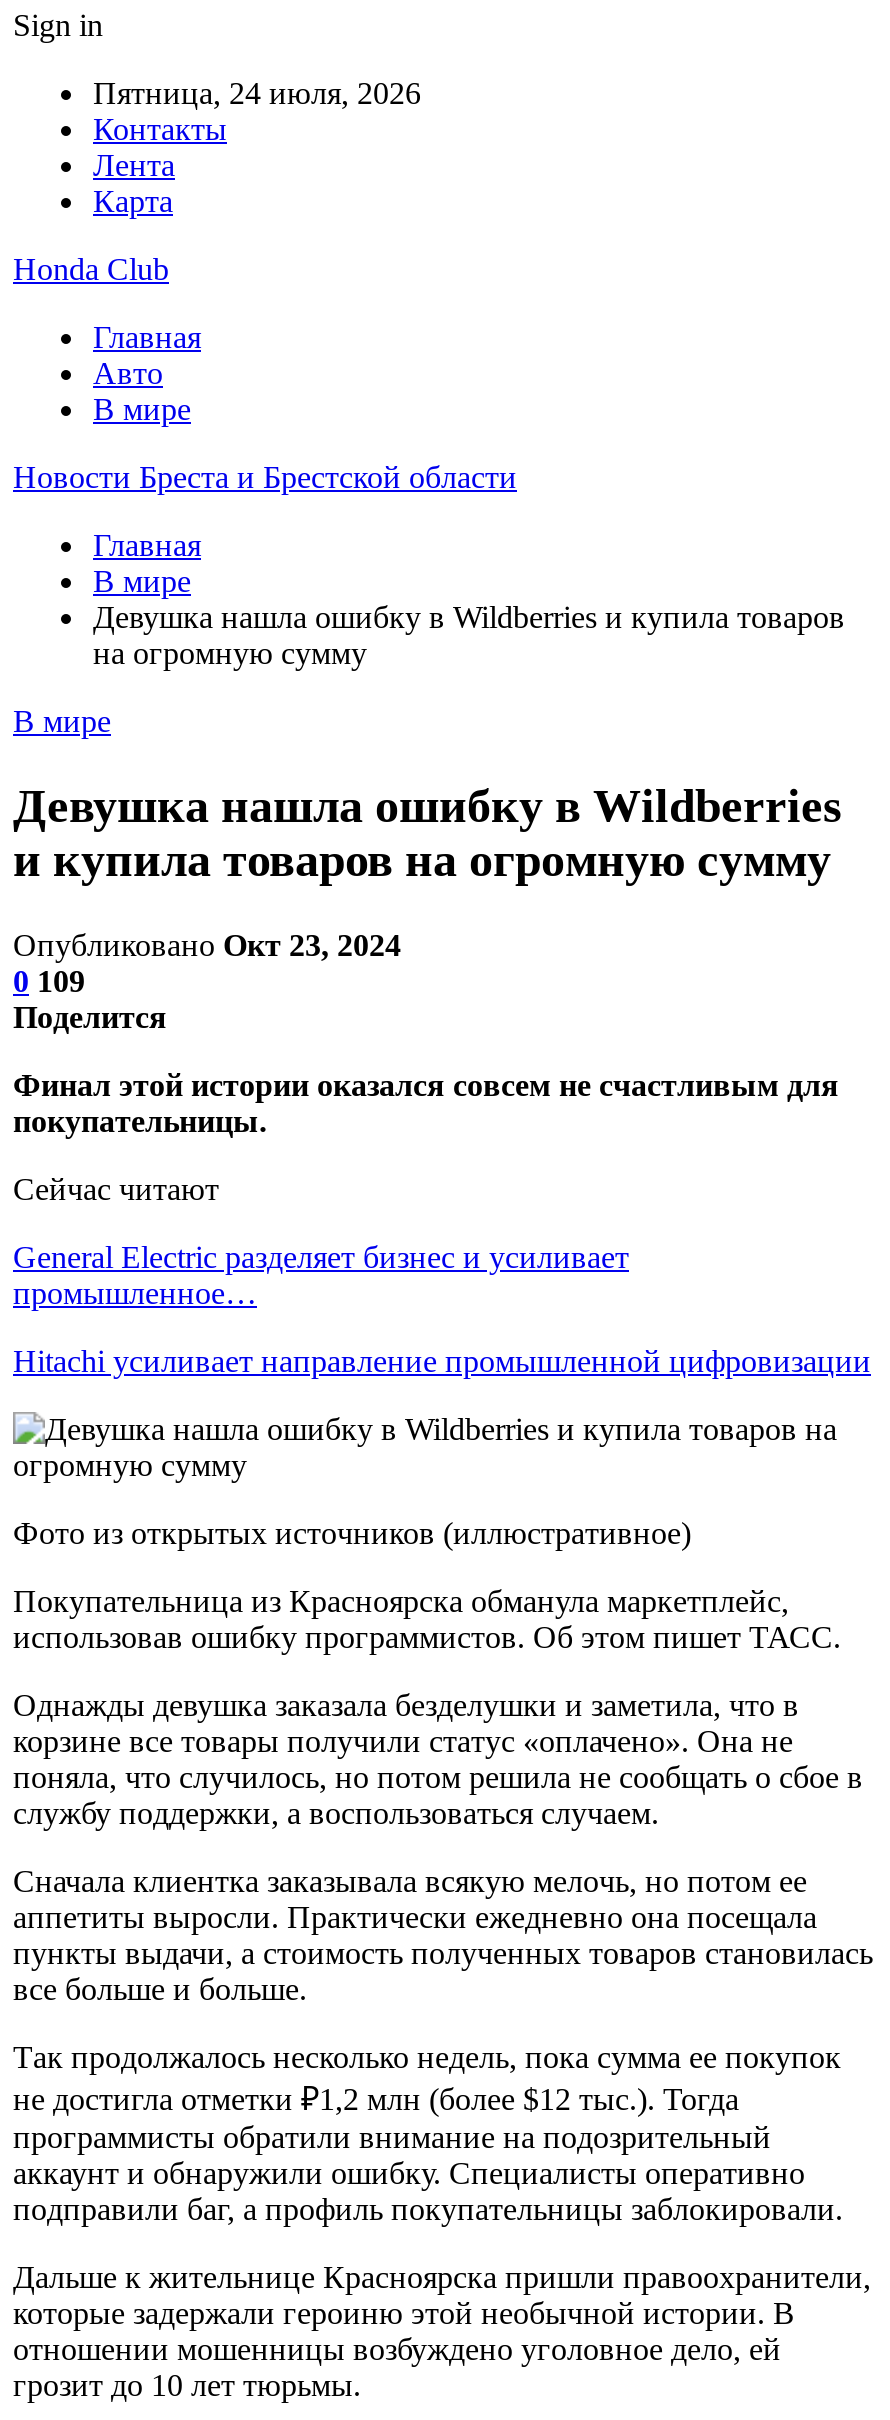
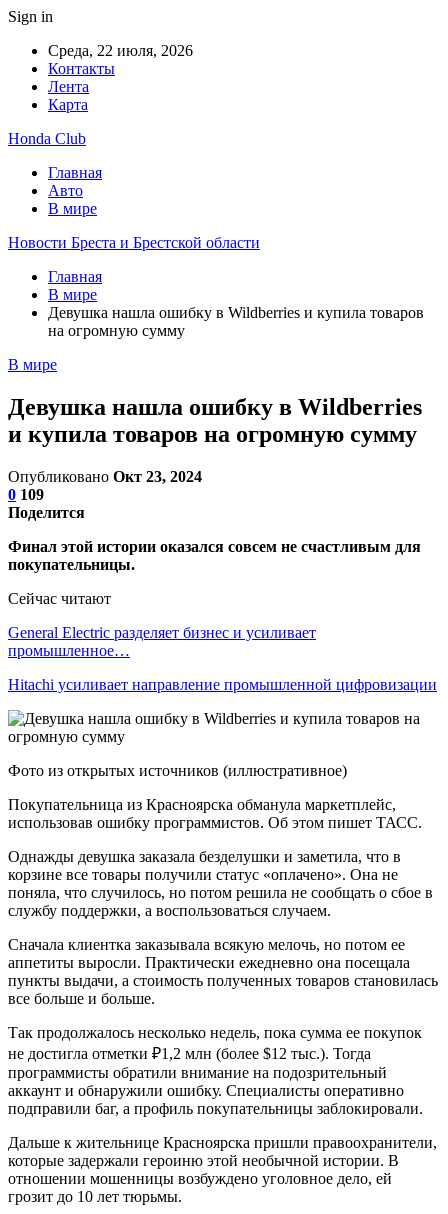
[93,76,421,110] Пятница, 24 июля, 2026 -> [48,42,193,59] Среда, 22 июля, 2026

